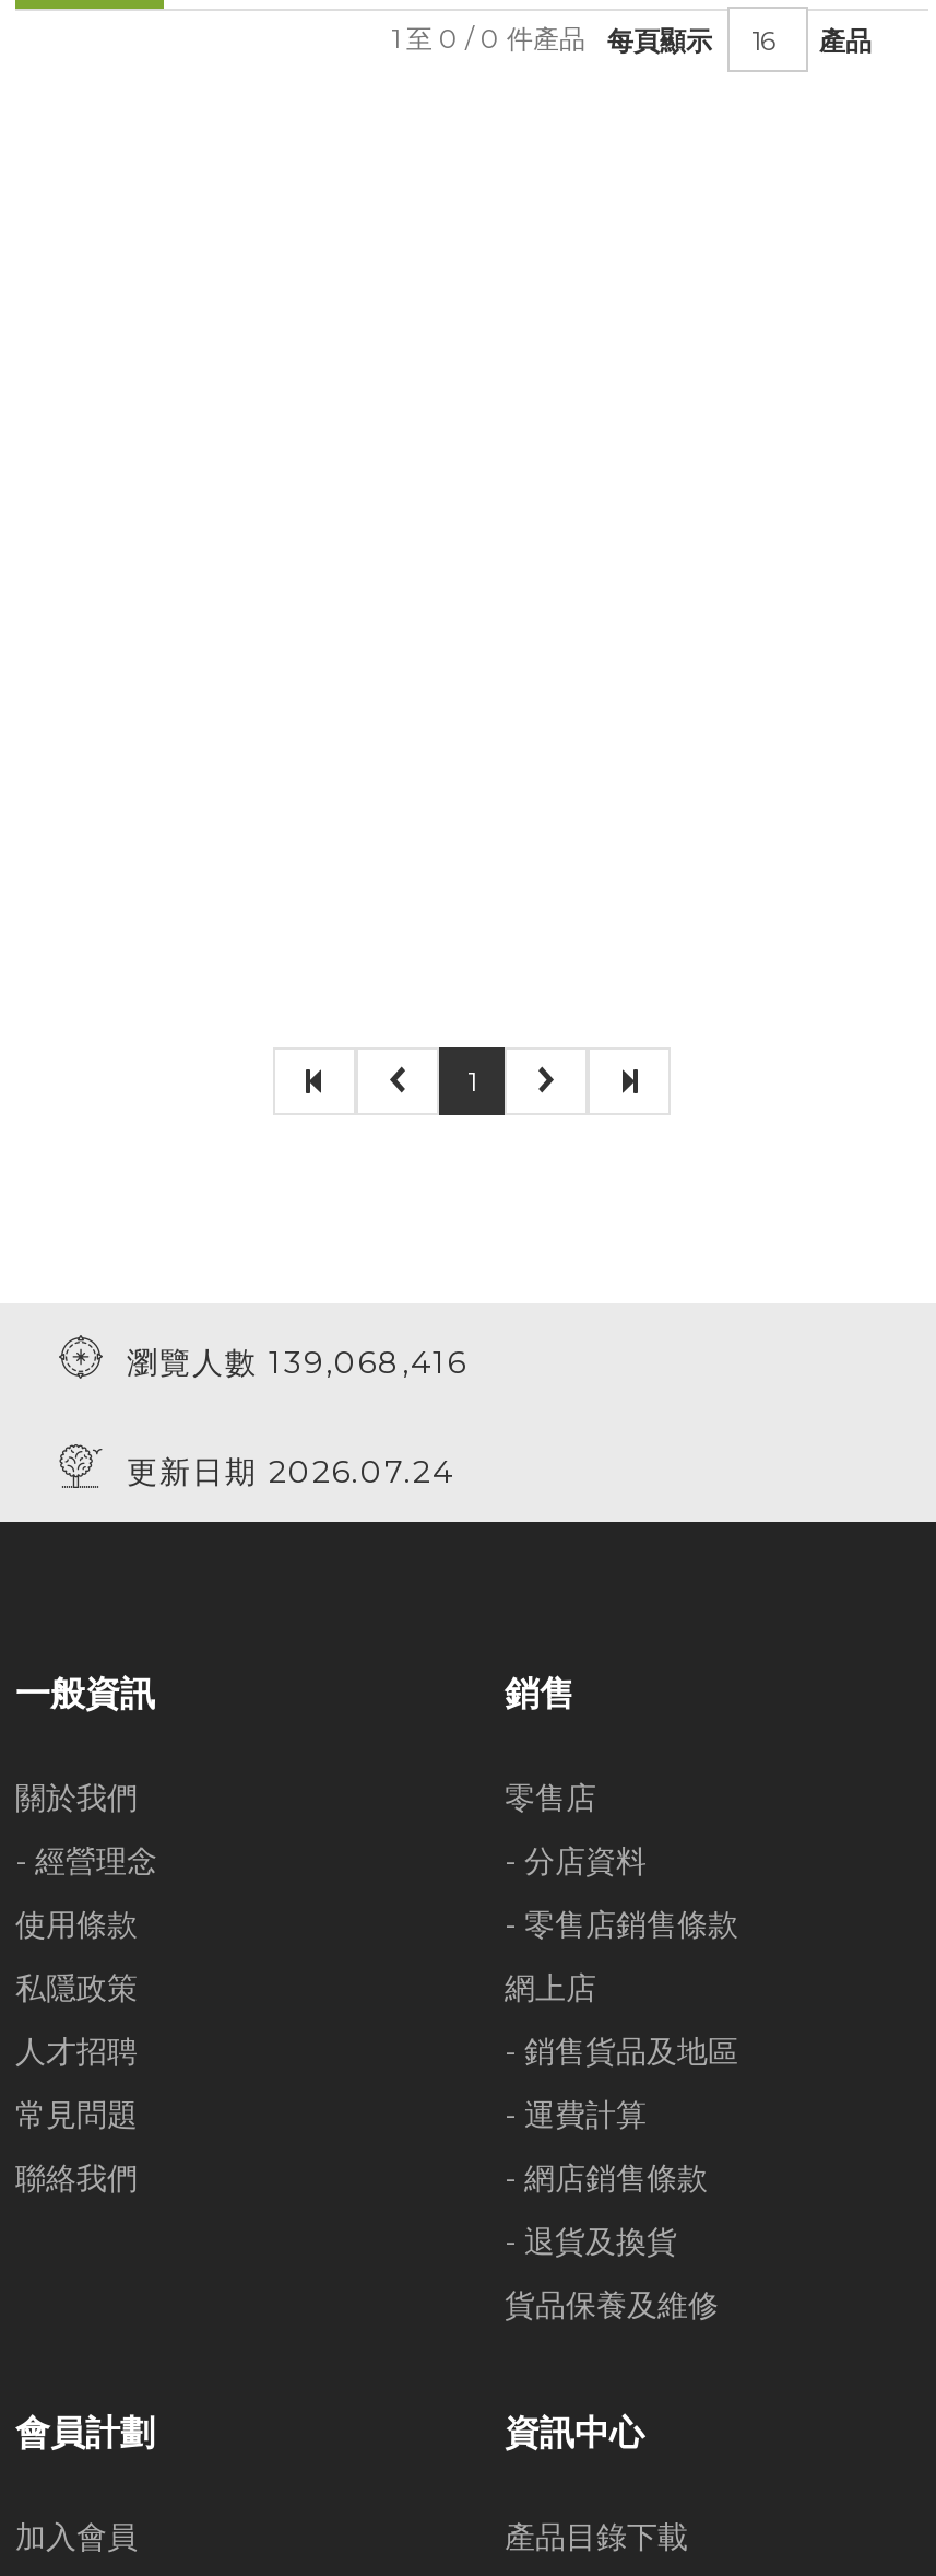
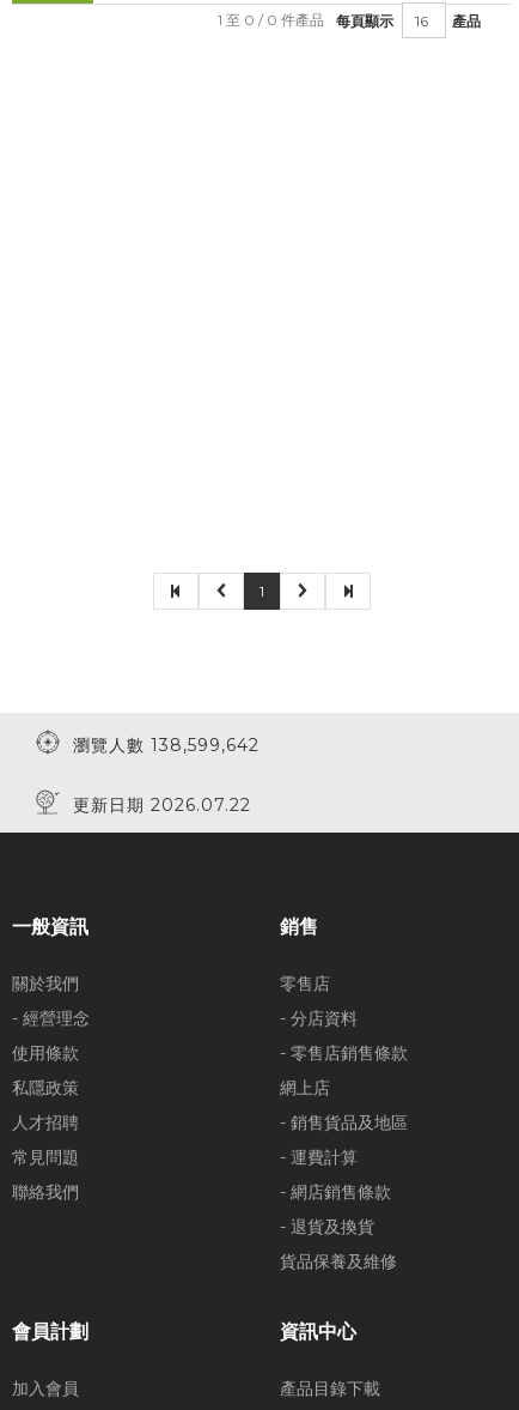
[105,1343,467,1382] 瀏覽人數 139,068,416 -> [61,734,259,756] 瀏覽人數 138,599,642
[105,1452,454,1491] 更新日期 2026.07.24 -> [61,794,251,816] 更新日期 2026.07.22

